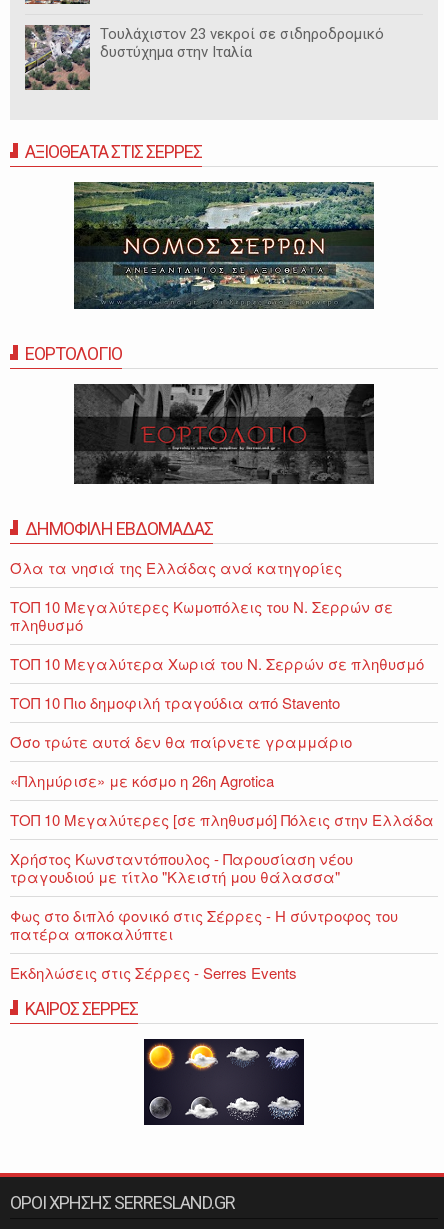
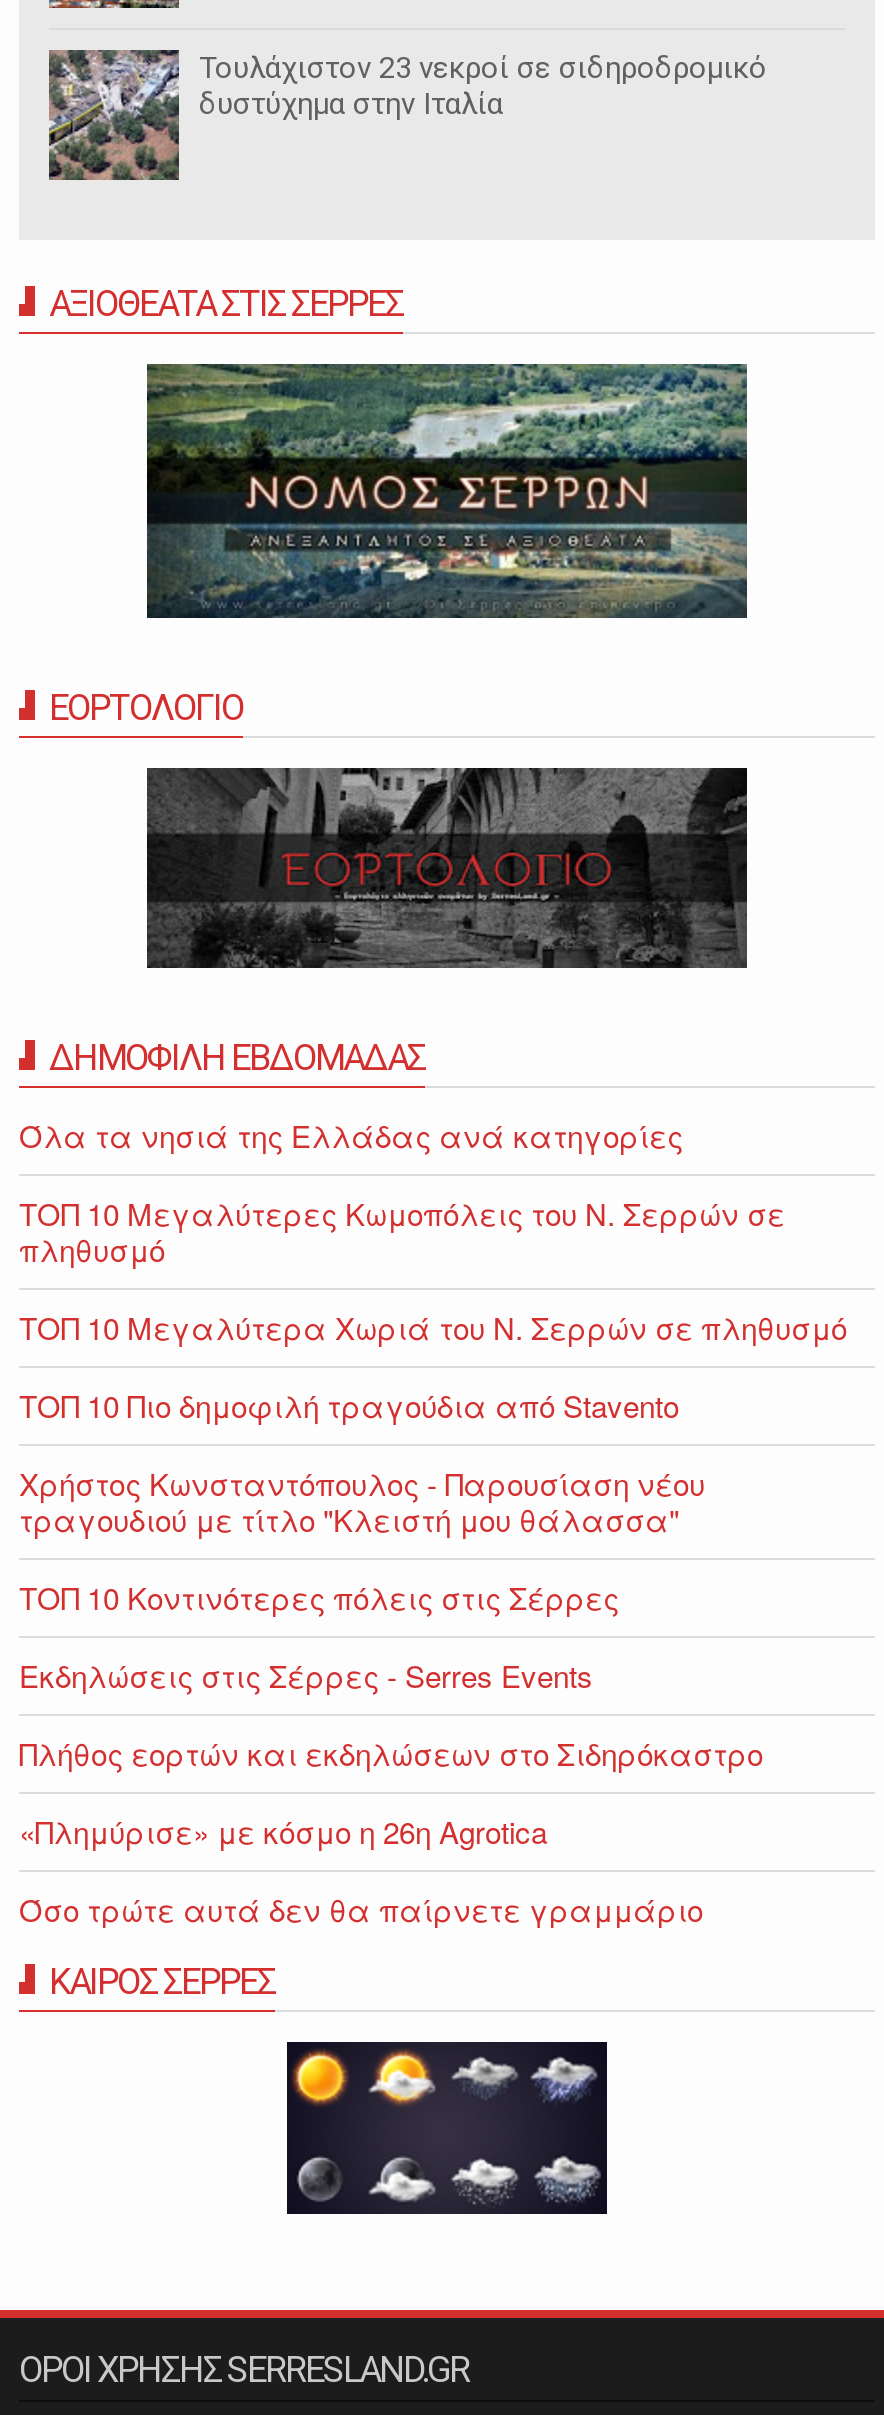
moved [10,731,352,791] -> [19,1810,703,1930]: Όσο τρώτε αυτά δεν θα παίρνετε γραμμάριο | «Πλημύρισε» με κόσμο η 26η Agrotica
[10,809,434,830] ΤΟΠ 10 Μεγαλύτερες [σε πληθυσμό] Πόλεις στην Ελλάδα -> none
moved [10,848,353,887] -> [19,1462,705,1540]: Χρήστος Κωνσταντόπουλος - Παρουσίαση νέου | τραγουδιού με τίτλο "Κλειστή μου θάλασσα"
[10,905,398,944] Φως στο διπλό φονικό στις Σέρρες - Η σύντροφος του | πατέρα αποκαλύπτει -> [19,1576,619,1618] ΤΟΠ 10 Κοντινότερες πόλεις στις Σέρρες
moved [10,962,297,983] -> [19,1654,593,1696]: Εκδηλώσεις στις Σέρρες - Serres Events
none -> [19,1732,763,1774] Πλήθος εορτών και εκδηλώσεων στο Σιδηρόκαστρο

